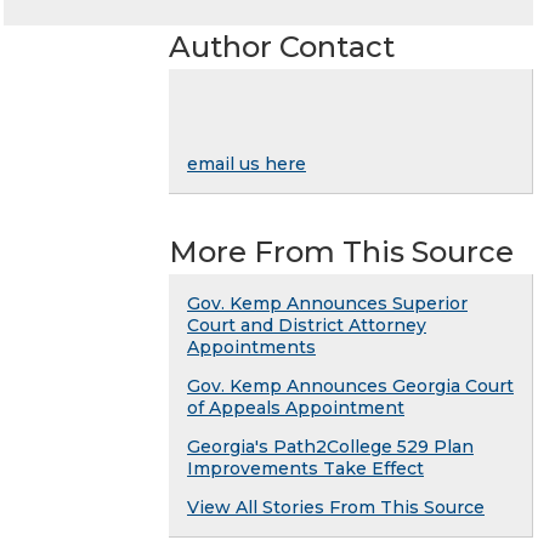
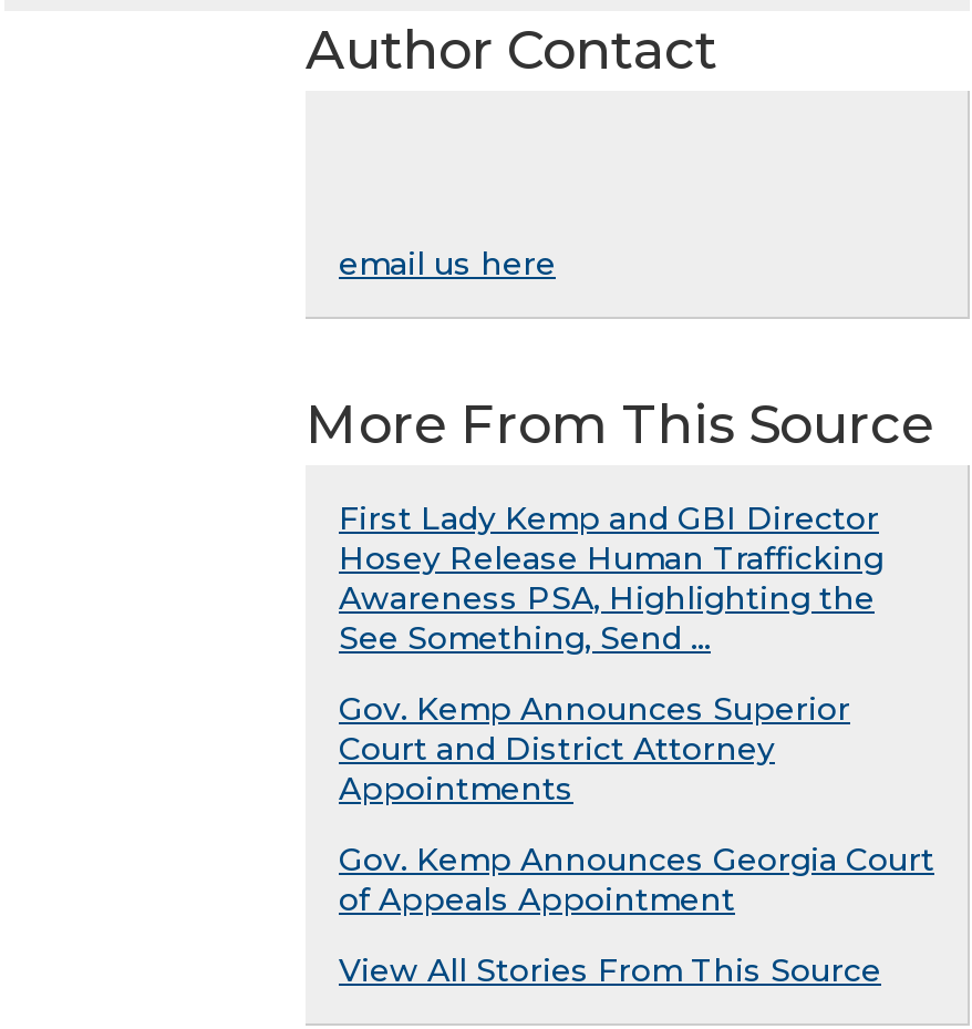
none -> [339,498,883,658] First Lady Kemp and GBI Director | Hosey Release Human Trafficking | Awareness PSA, Highlighting the | See Something, Send ...
moved [187,292,514,419] -> [339,689,934,919]: Gov. Kemp Announces Superior | Court and District Attorney | Appointments | Gov. Kemp Announces Georgia Court | of Appeals Appointment
[187,436,474,479] Georgia's Path2College 529 Plan | Improvements Take Effect -> none

